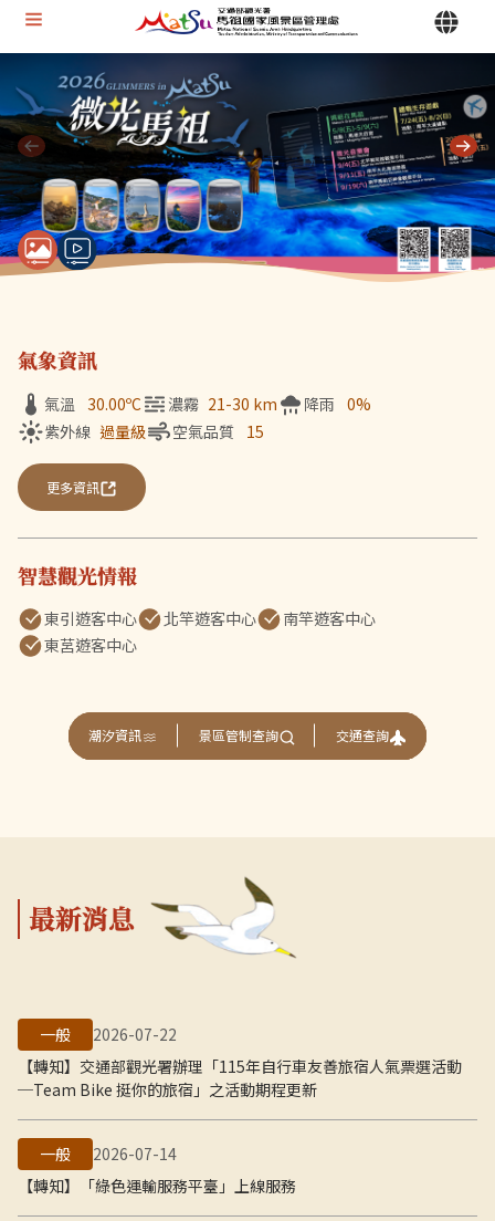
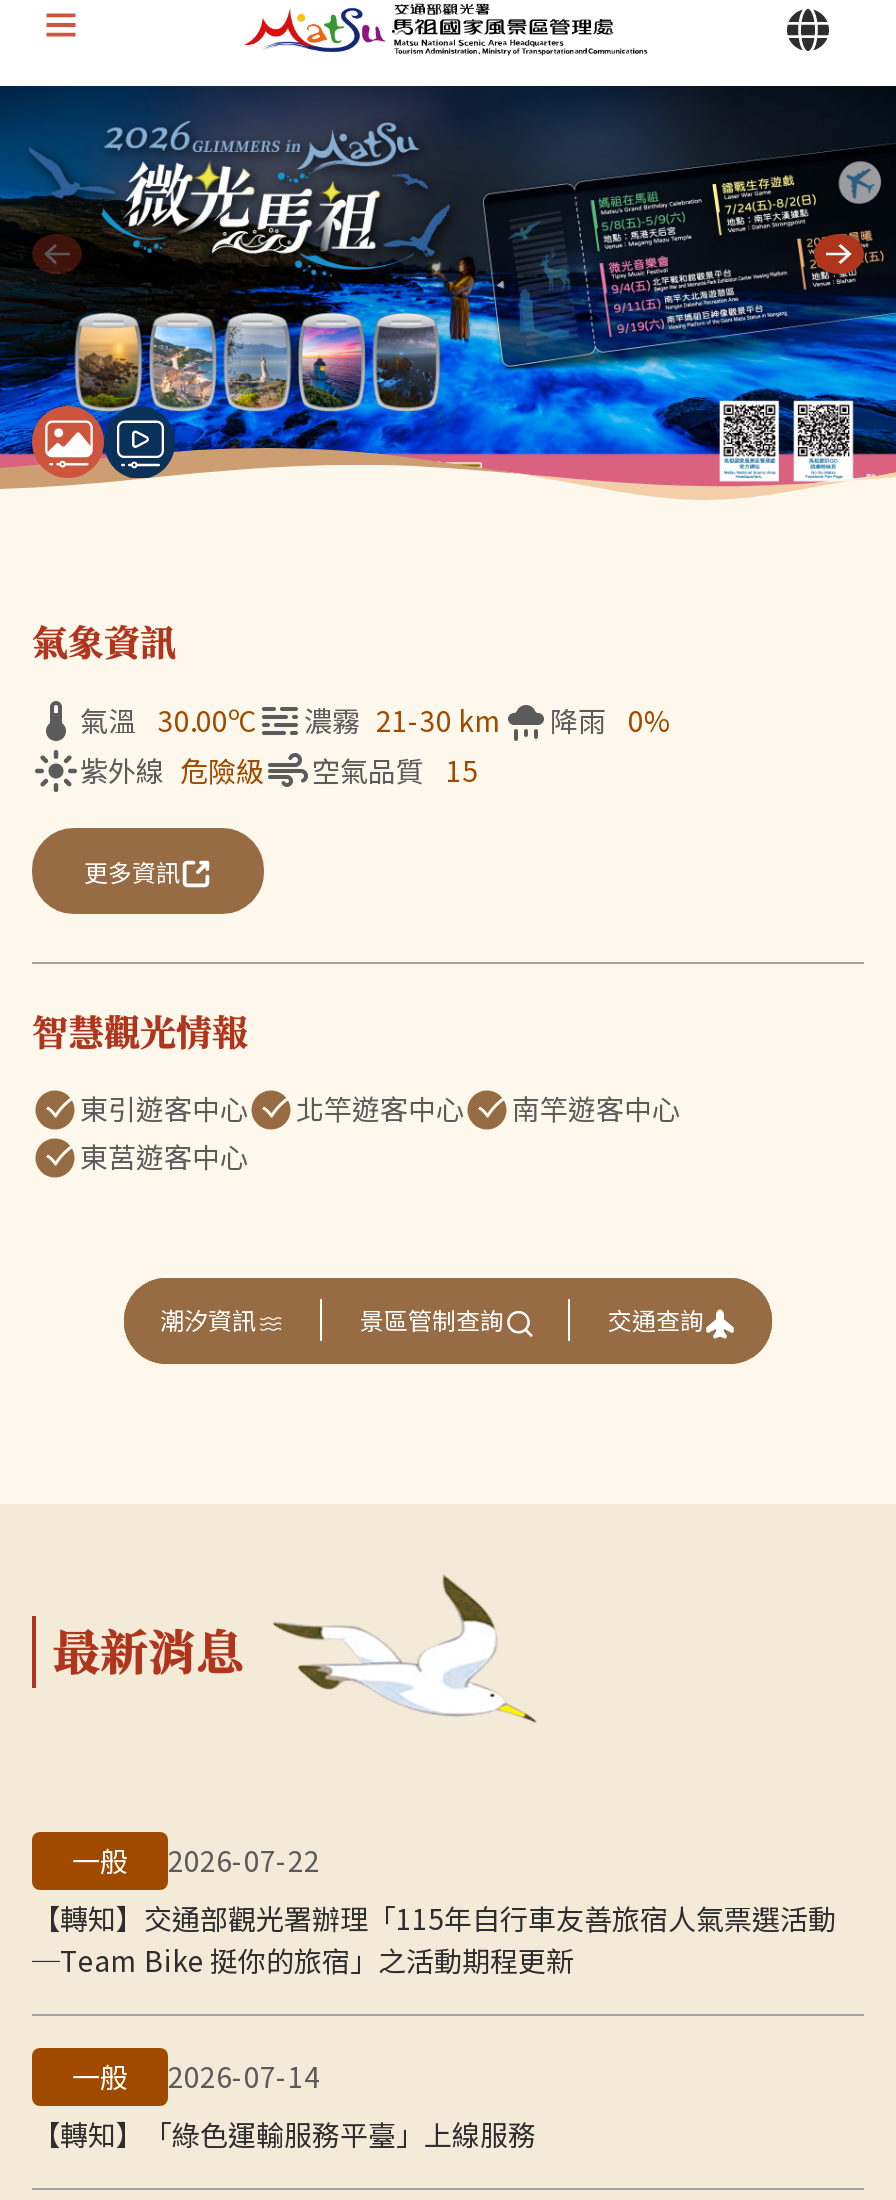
[44,420,146,443] 紫外線 過量級 -> [80,750,264,790] 紫外線 危險級

